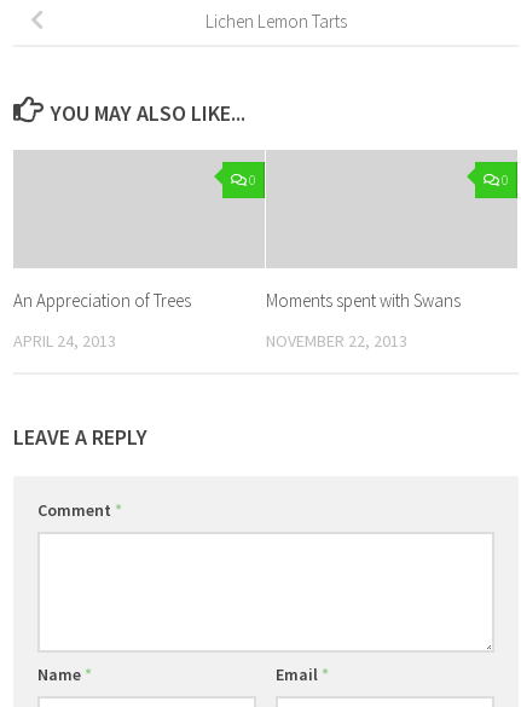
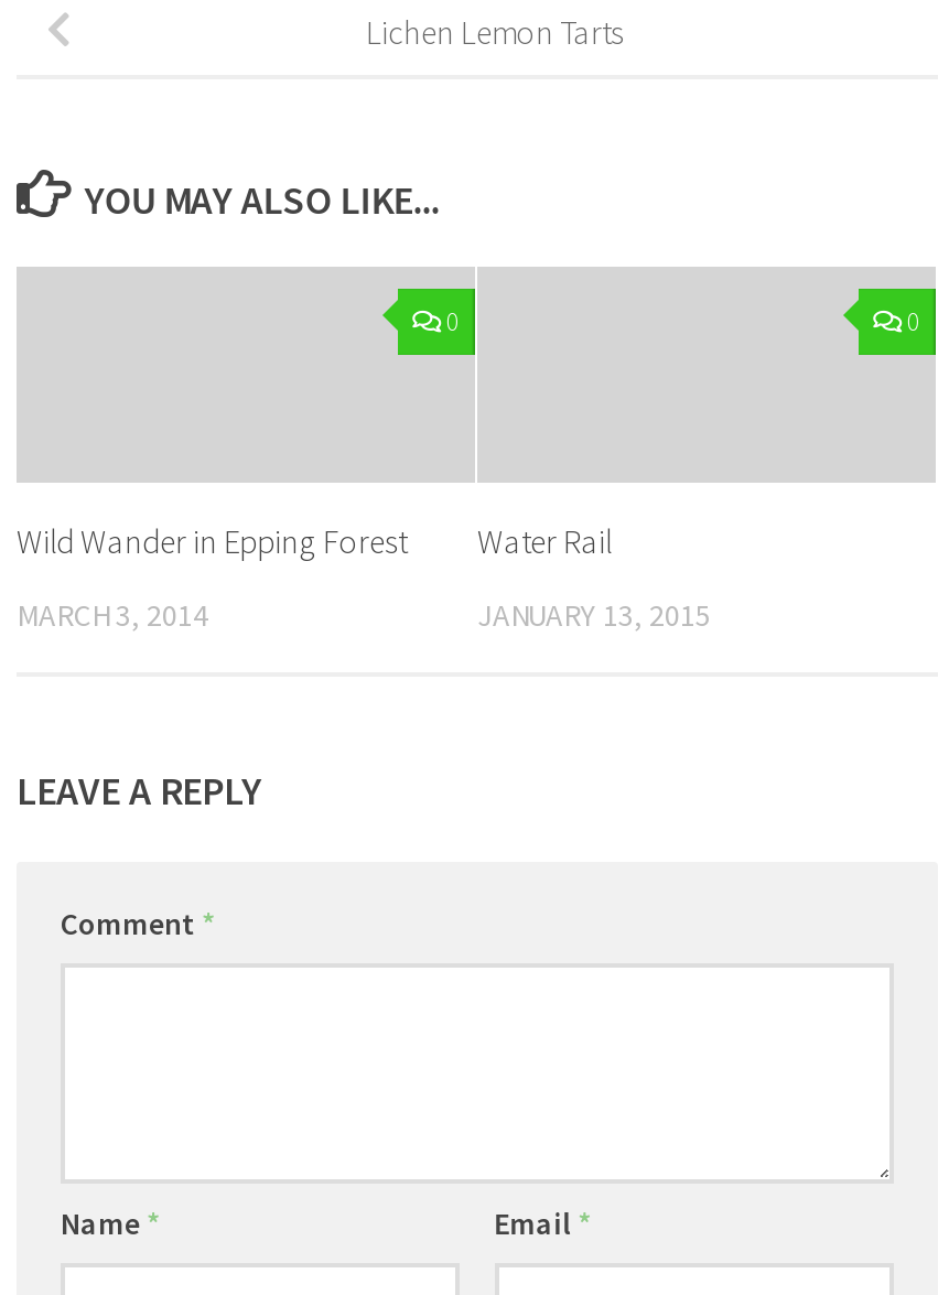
[13,289,191,312] An Appreciation of Trees -> [17,520,407,562] Wild Wander in Epping Forest
[266,289,461,312] Moments spent with Swans -> [477,520,612,562] Water Rail
[13,330,116,352] APRIL 24, 2013 -> [17,595,208,635] MARCH 3, 2014
[266,330,407,352] NOVEMBER 22, 2013 -> [477,595,711,635] JANUARY 13, 2015

